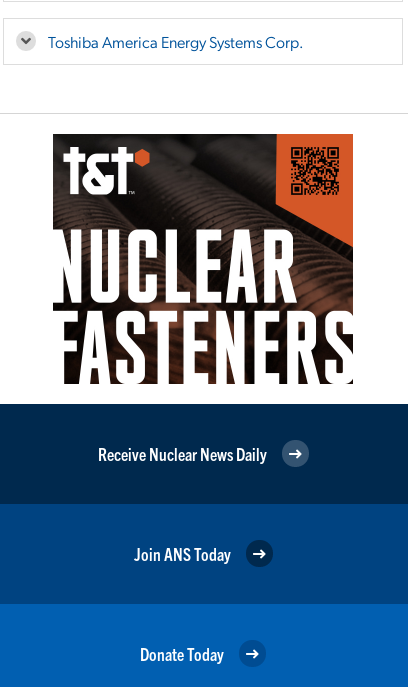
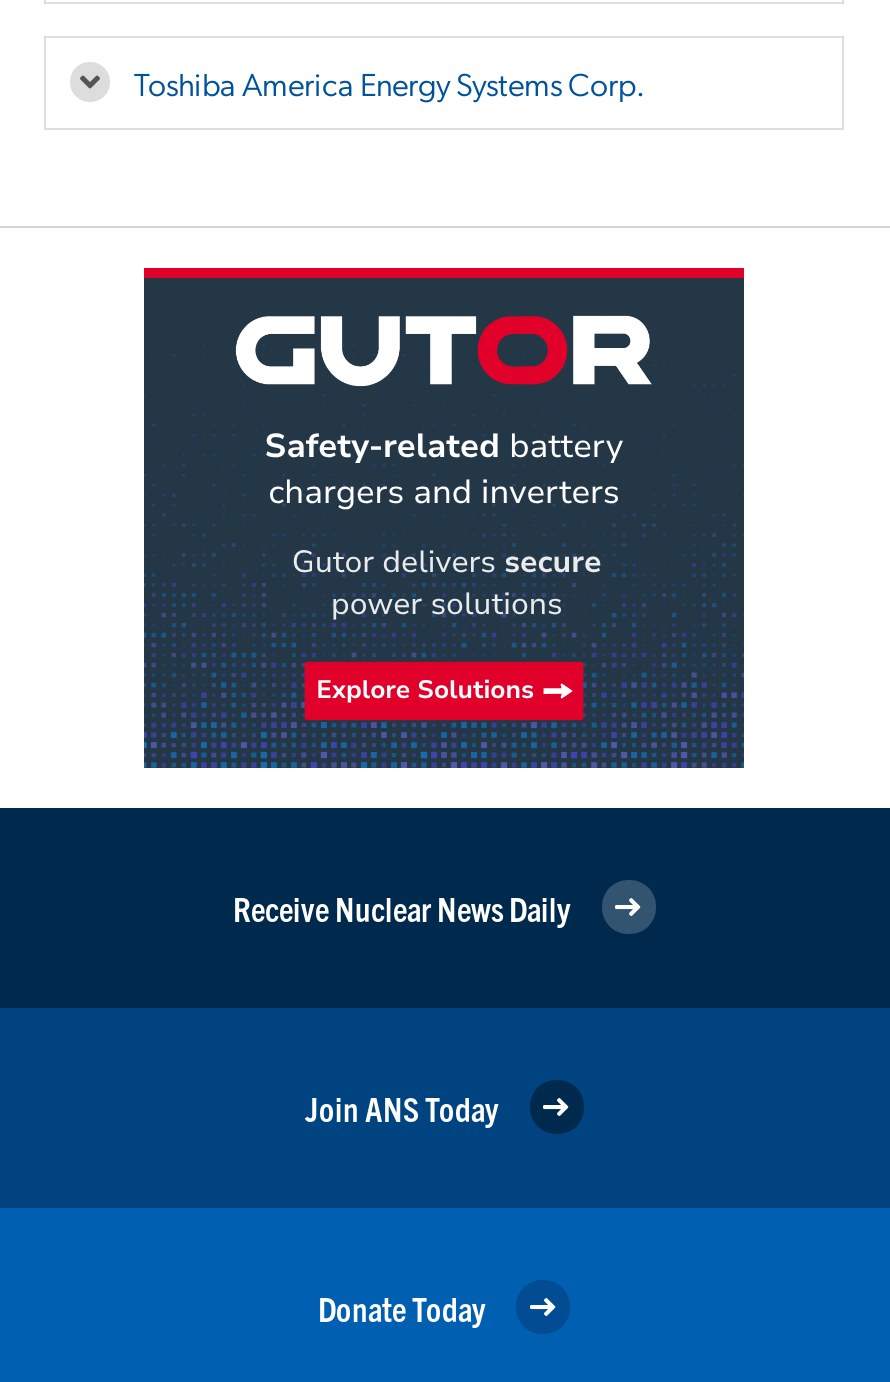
[52,133,354,385] [image] -> [142,266,746,770] [image]

